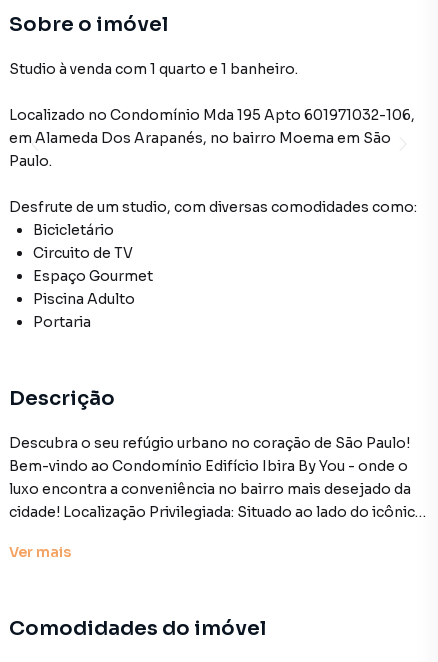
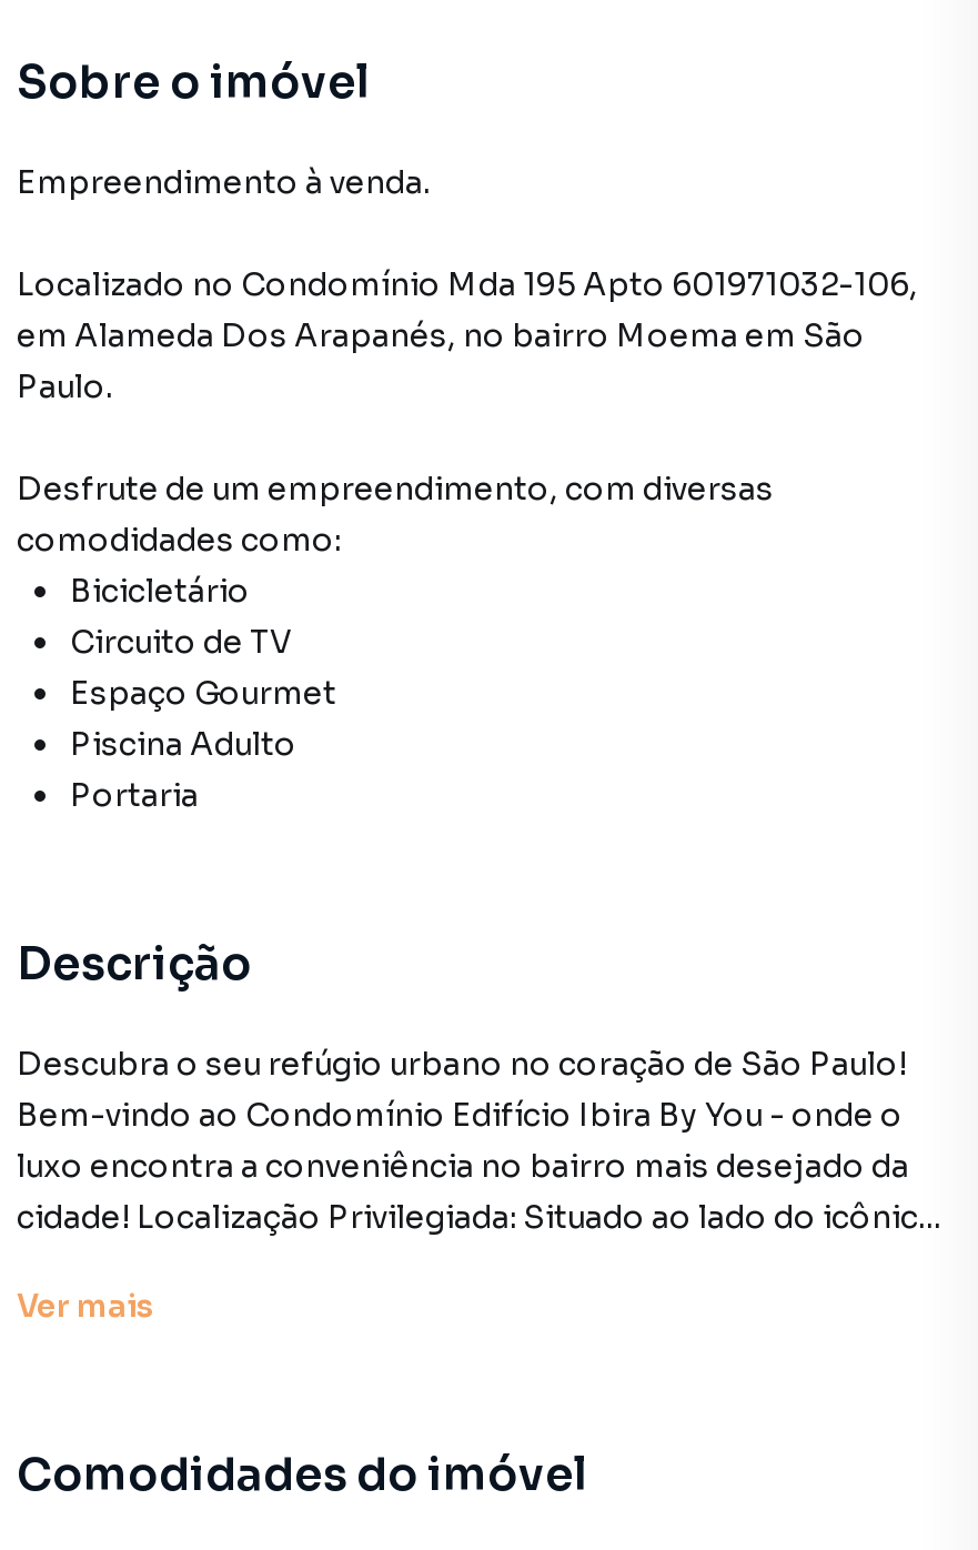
[9,60,298,78] Studio à venda com 1 quarto e 1 banheiro. -> [17,162,430,202] Empreendimento à venda.
[9,198,417,216] Desfrute de um studio, com diversas comodidades como: -> [17,469,774,560] Desfrute de um empreendimento, com diversas | comodidades como:

